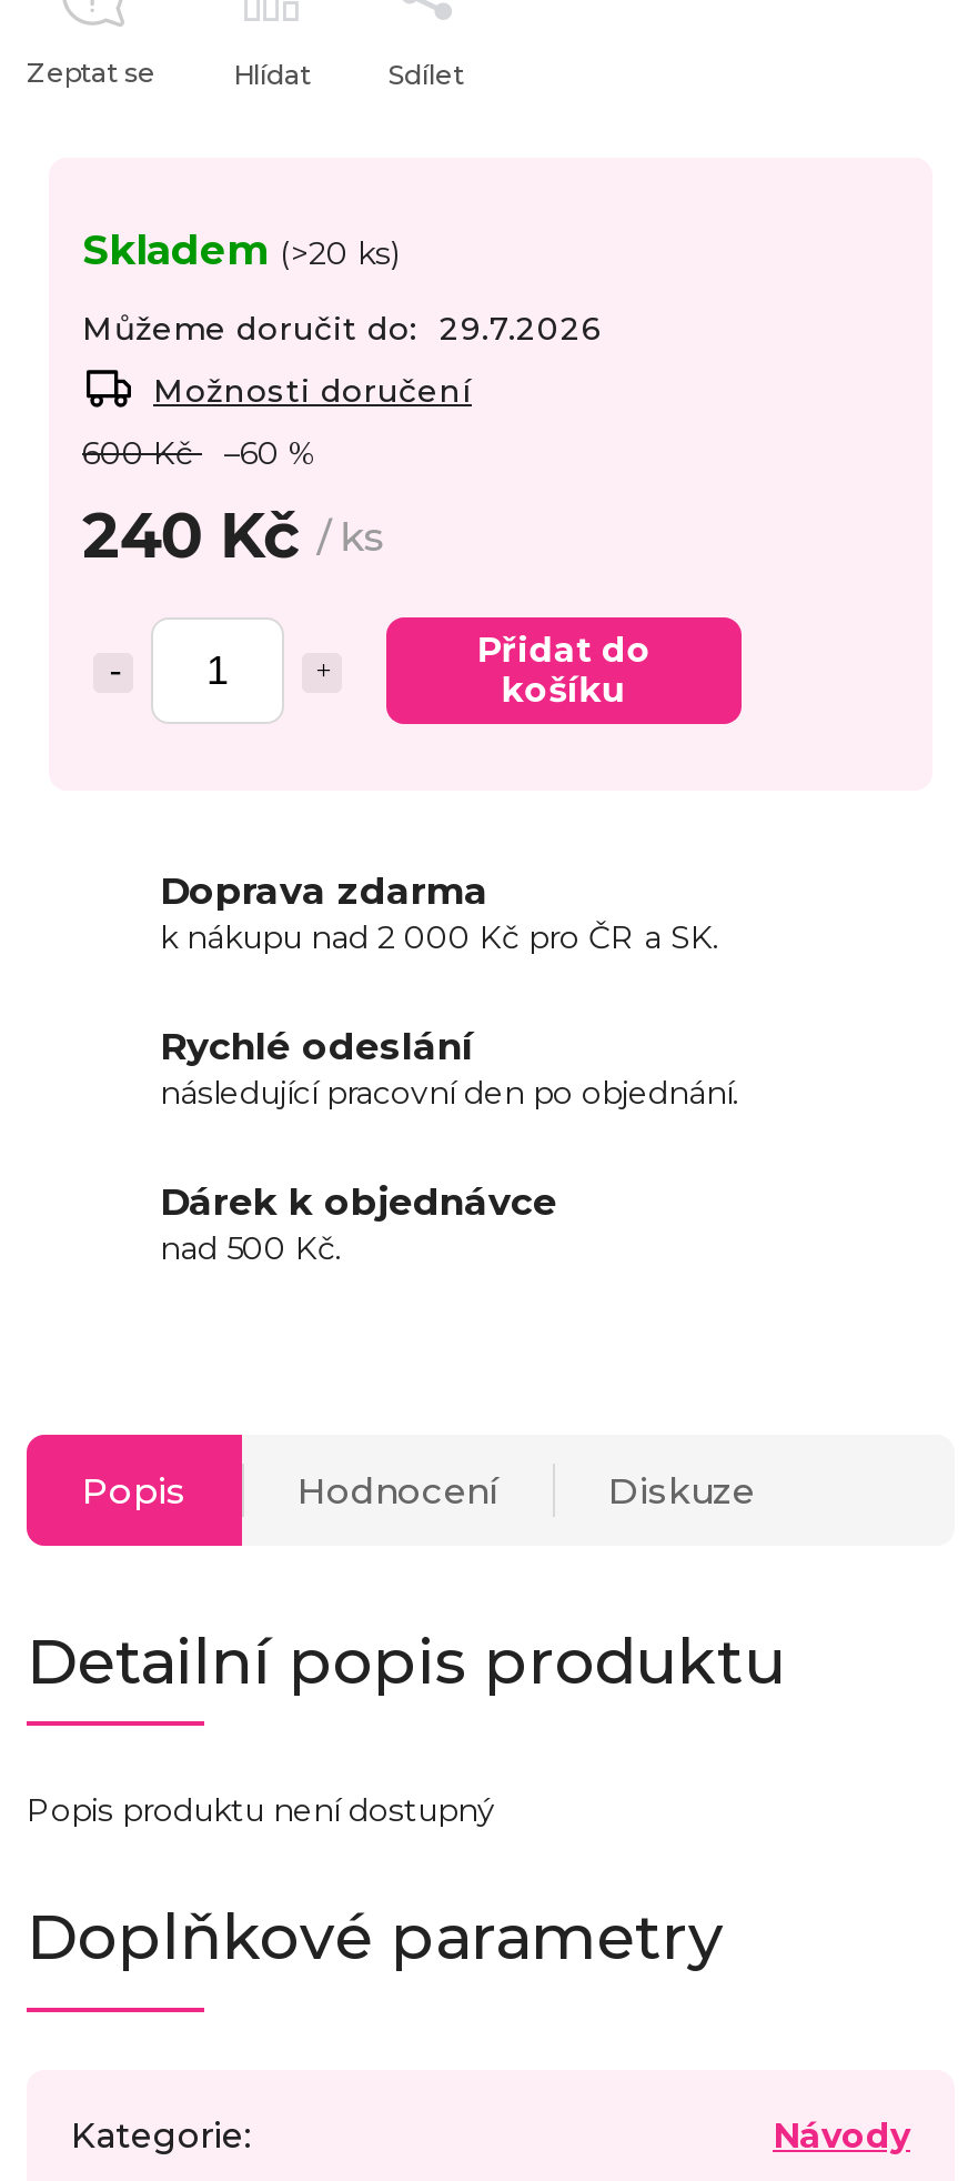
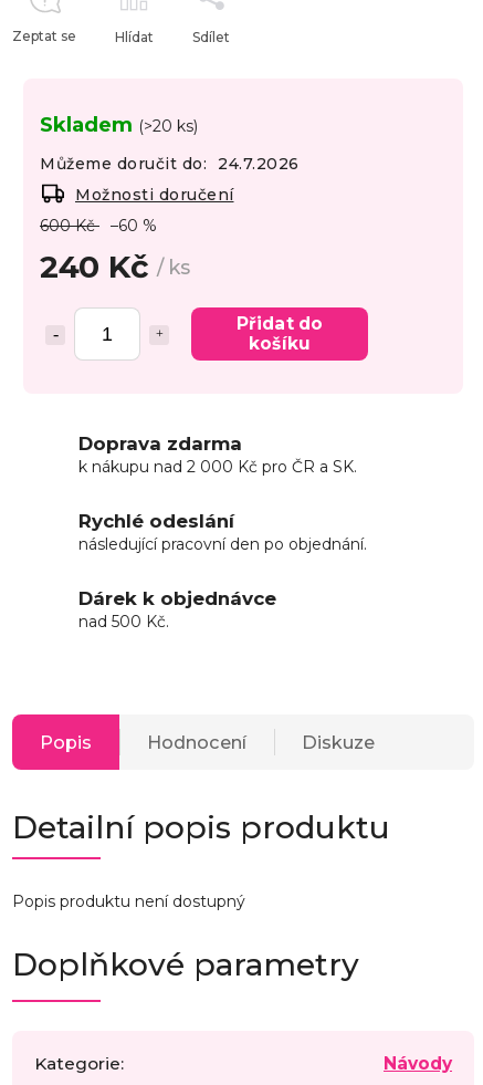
[82,308,603,348] Můžeme doručit do: 29.7.2026 -> [40,153,299,173] Můžeme doručit do: 24.7.2026

